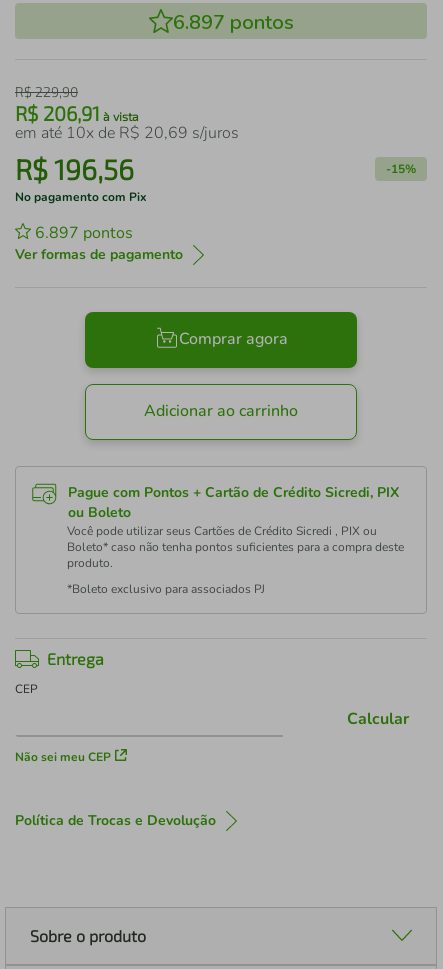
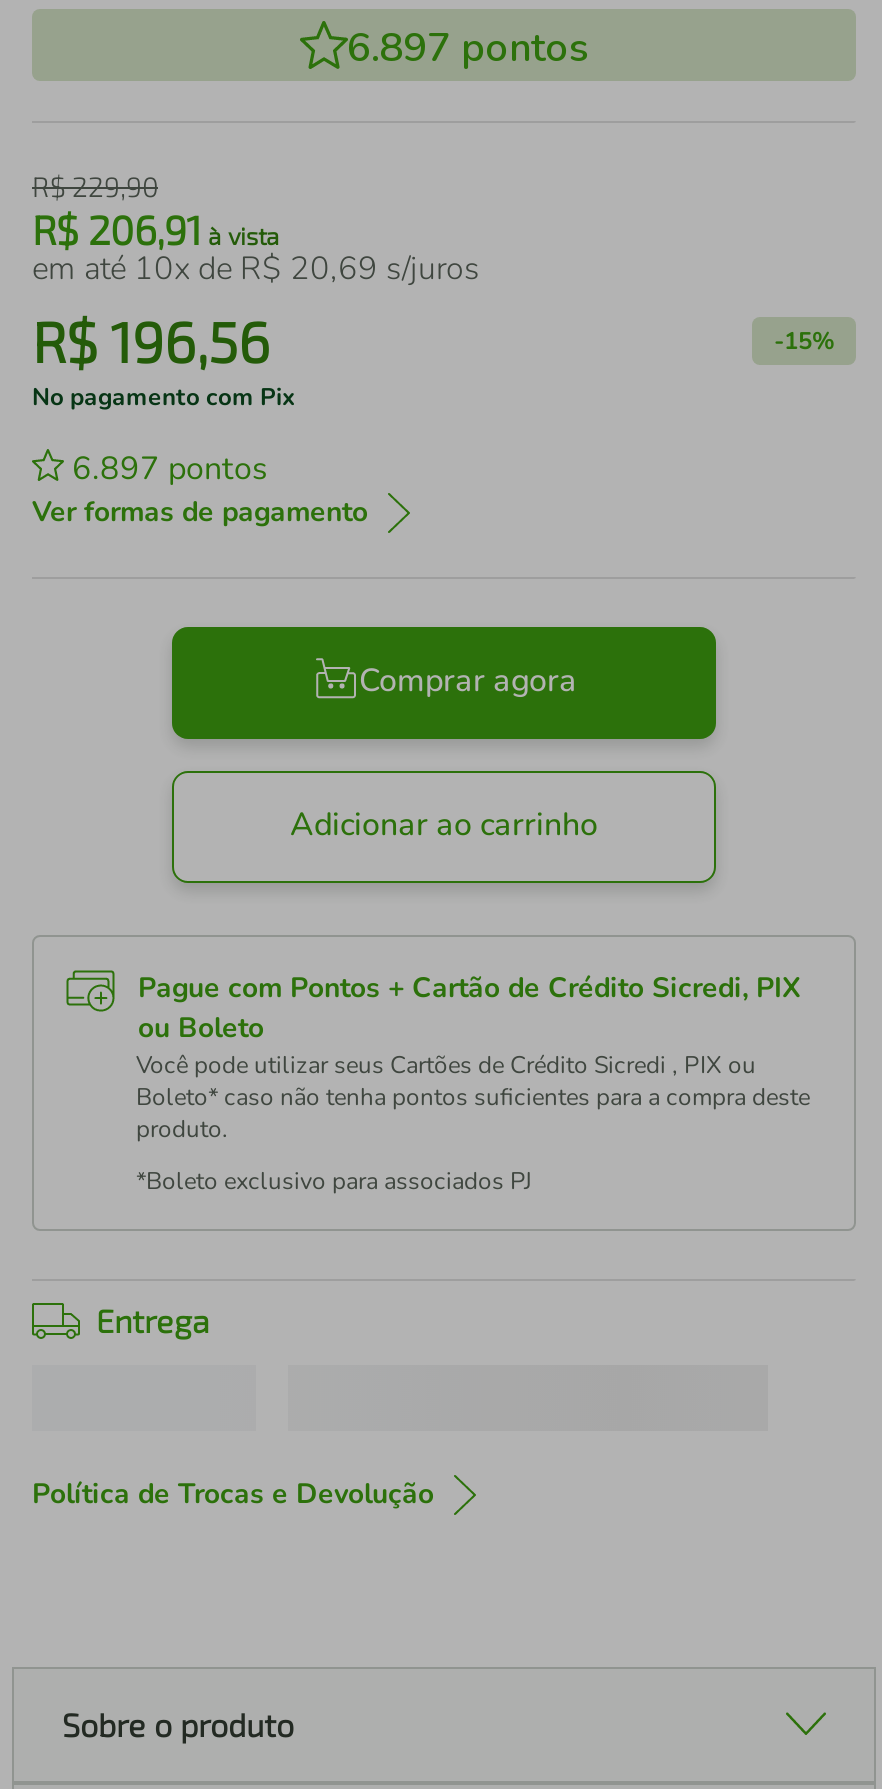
[15,681,38,697] CEP -> none
[347,708,409,730] Calcular -> none
[15,749,111,765] Não sei meu CEP -> none

